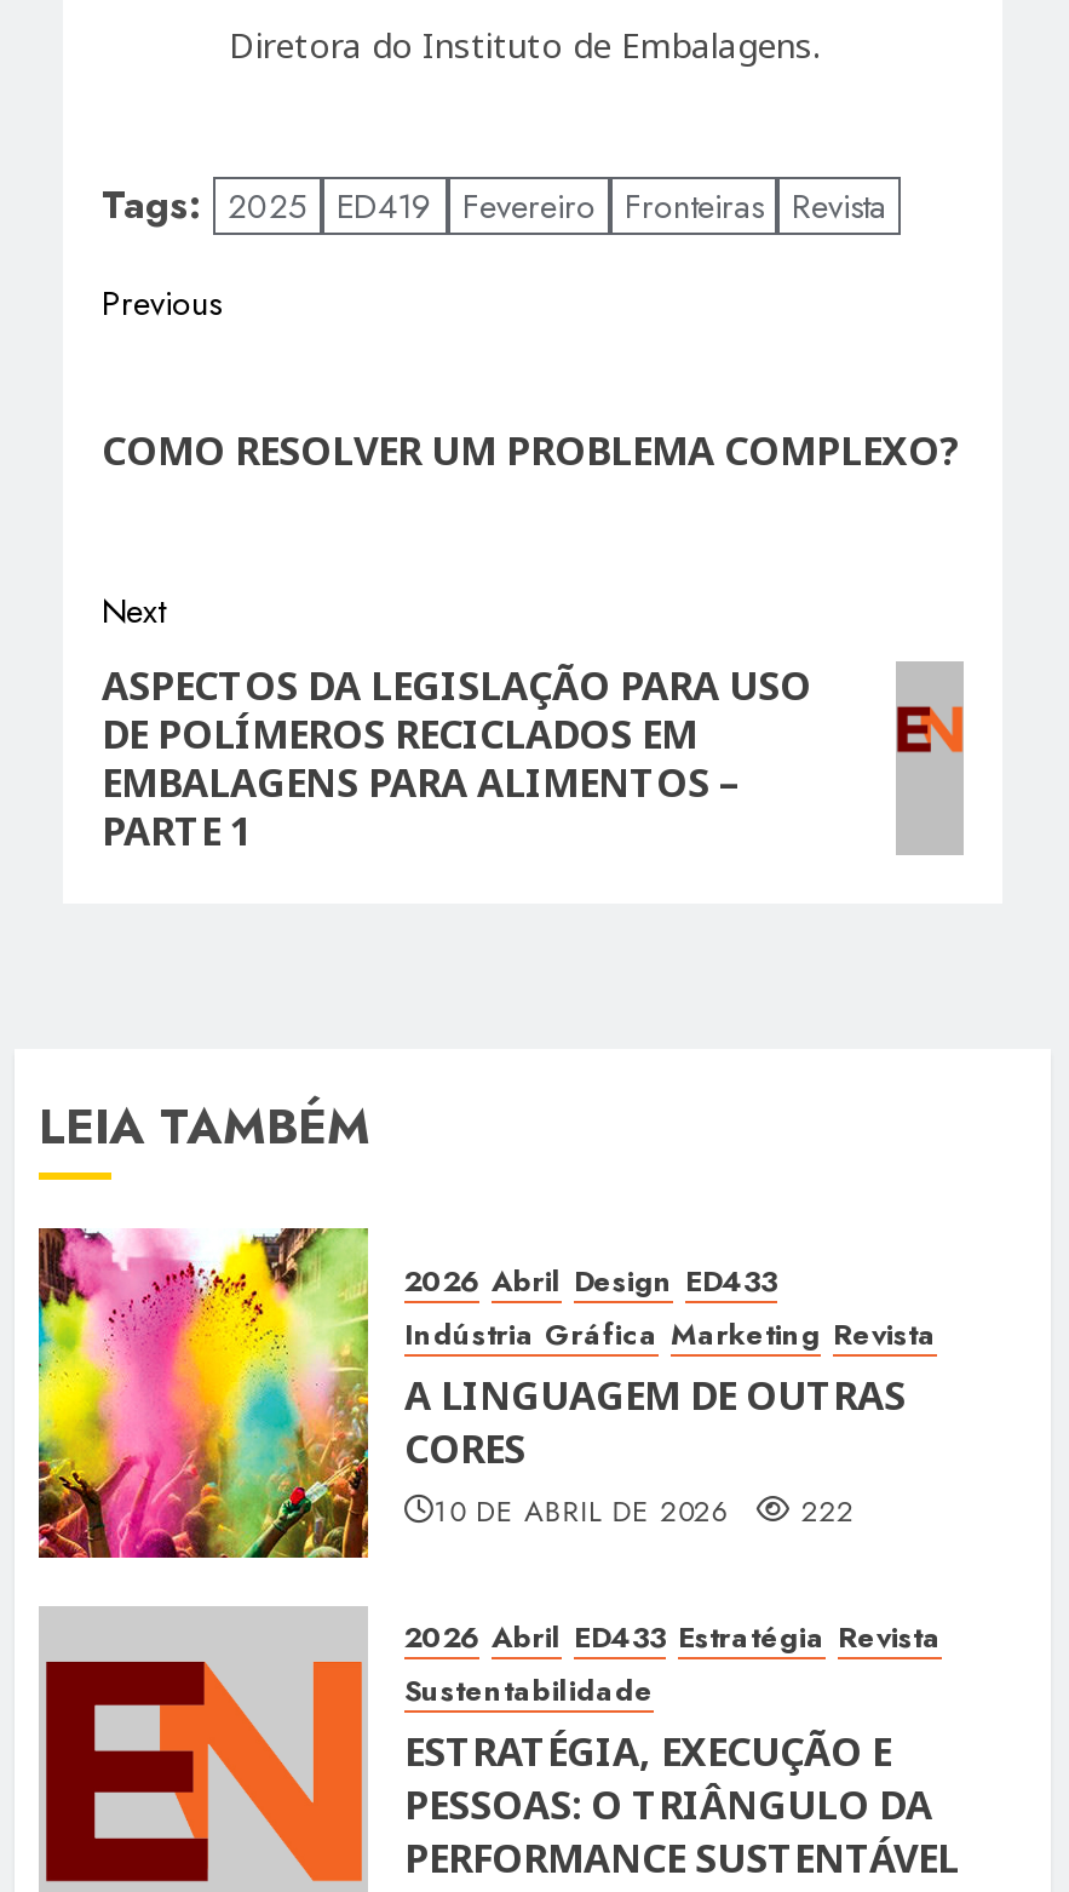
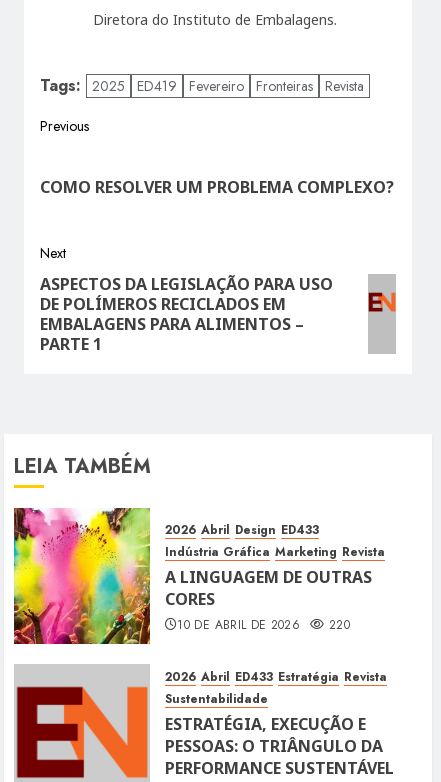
[434,1489,855,1533] 10 DE ABRIL DE 2026 222 -> [177,616,350,634] 10 DE ABRIL DE 2026 220

